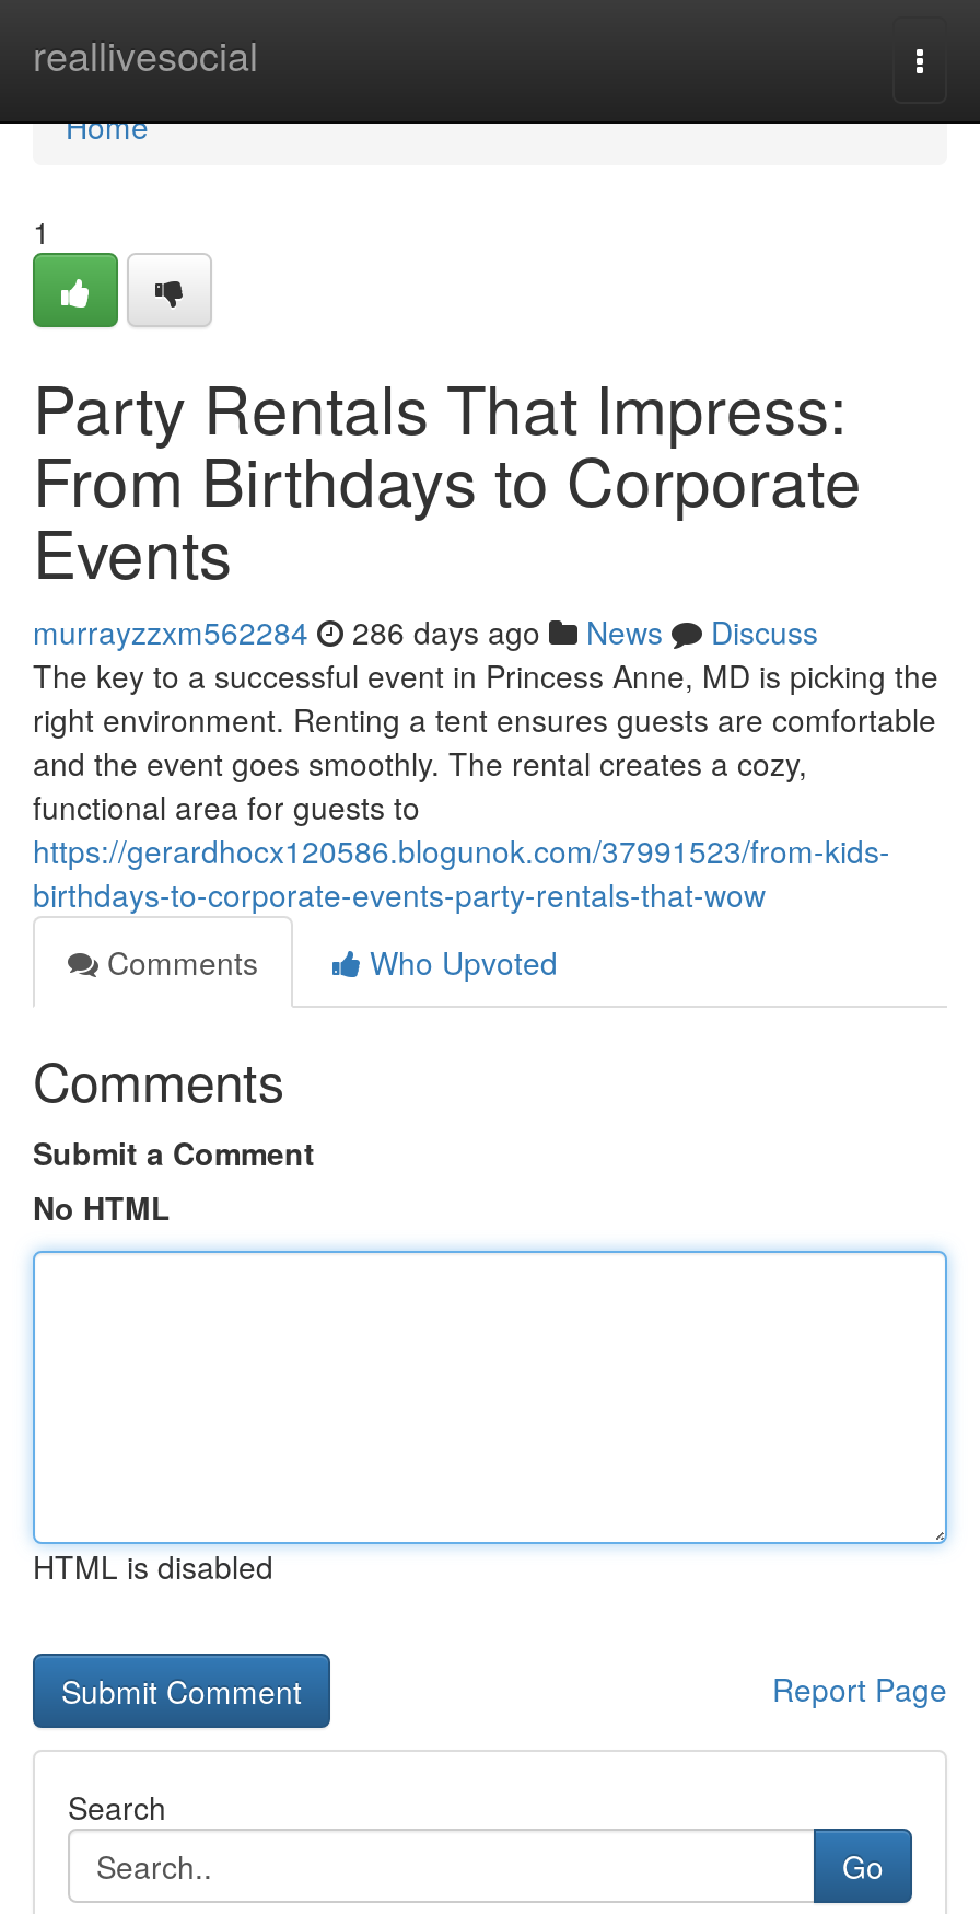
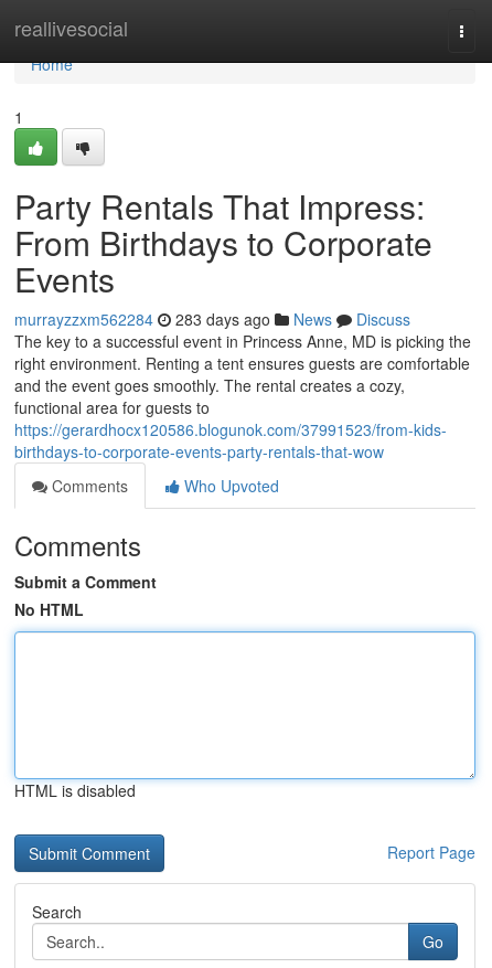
[33,610,818,653] murrayzzxm562284 286 days ago News Discuss -> [14,308,410,330] murrayzzxm562284 283 days ago News Discuss

